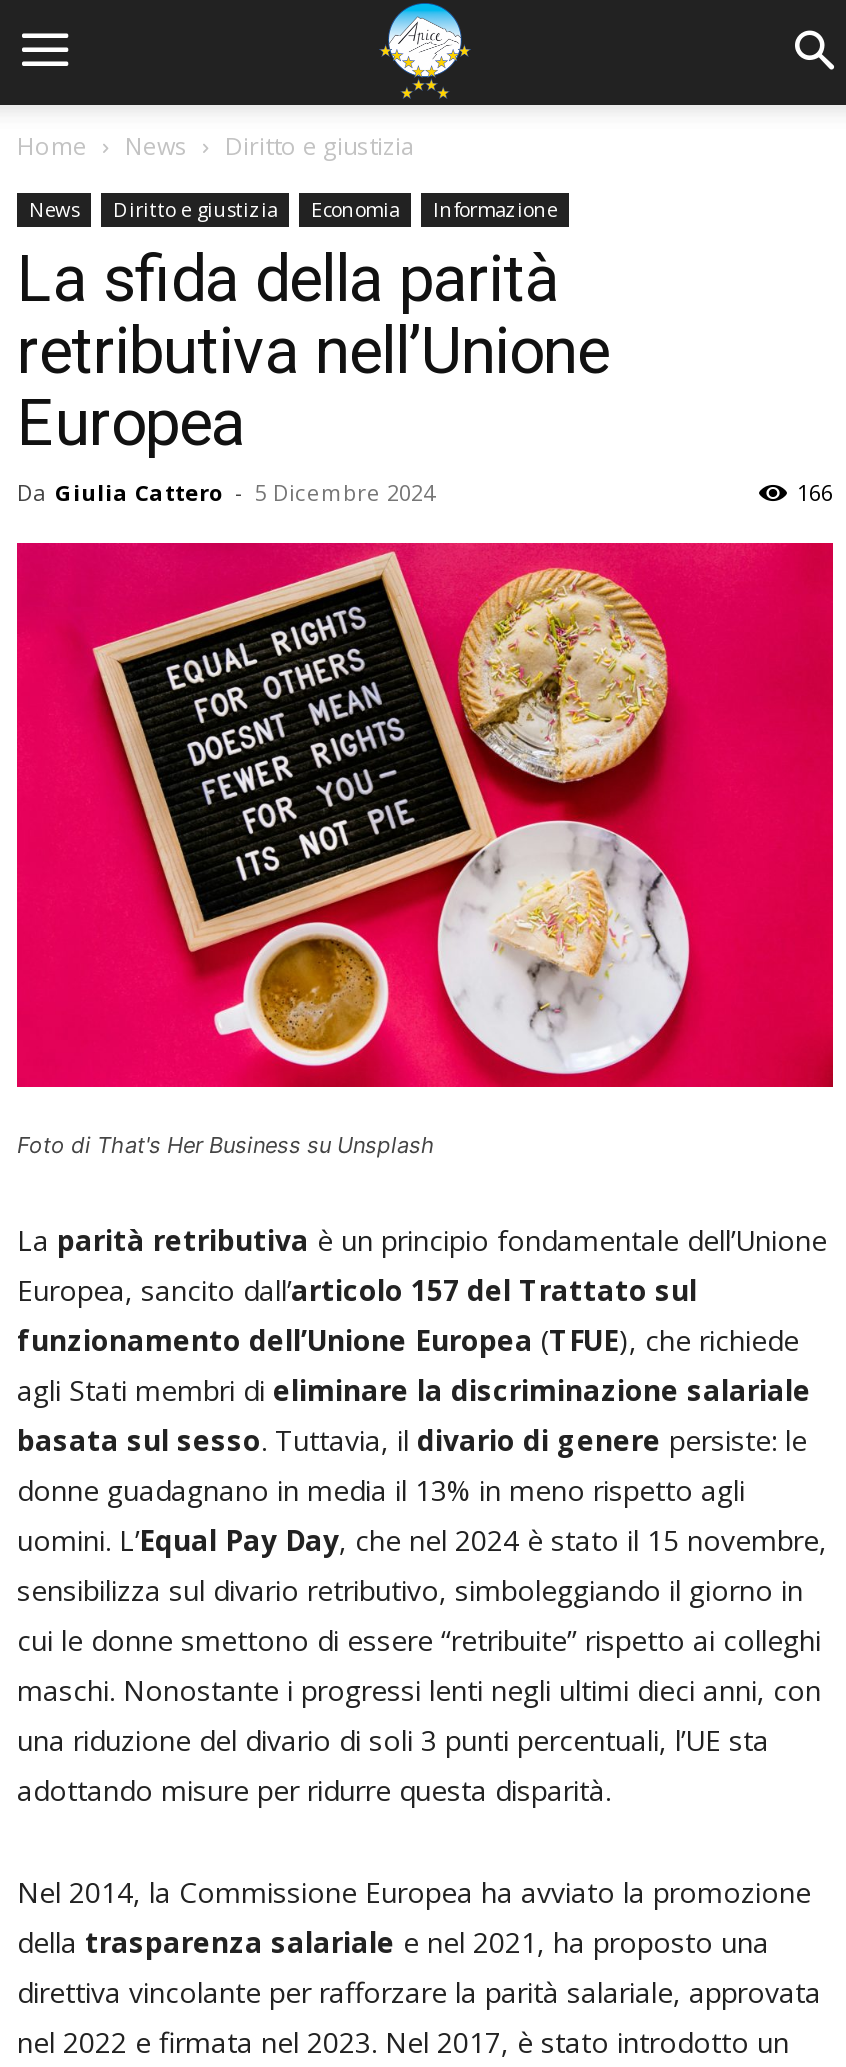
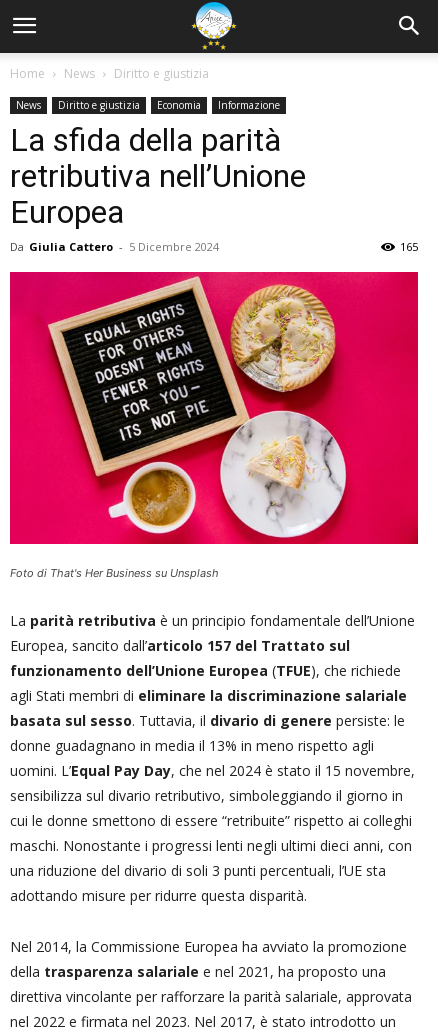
[797,477,833,507] 166 -> [400,239,418,254] 165

